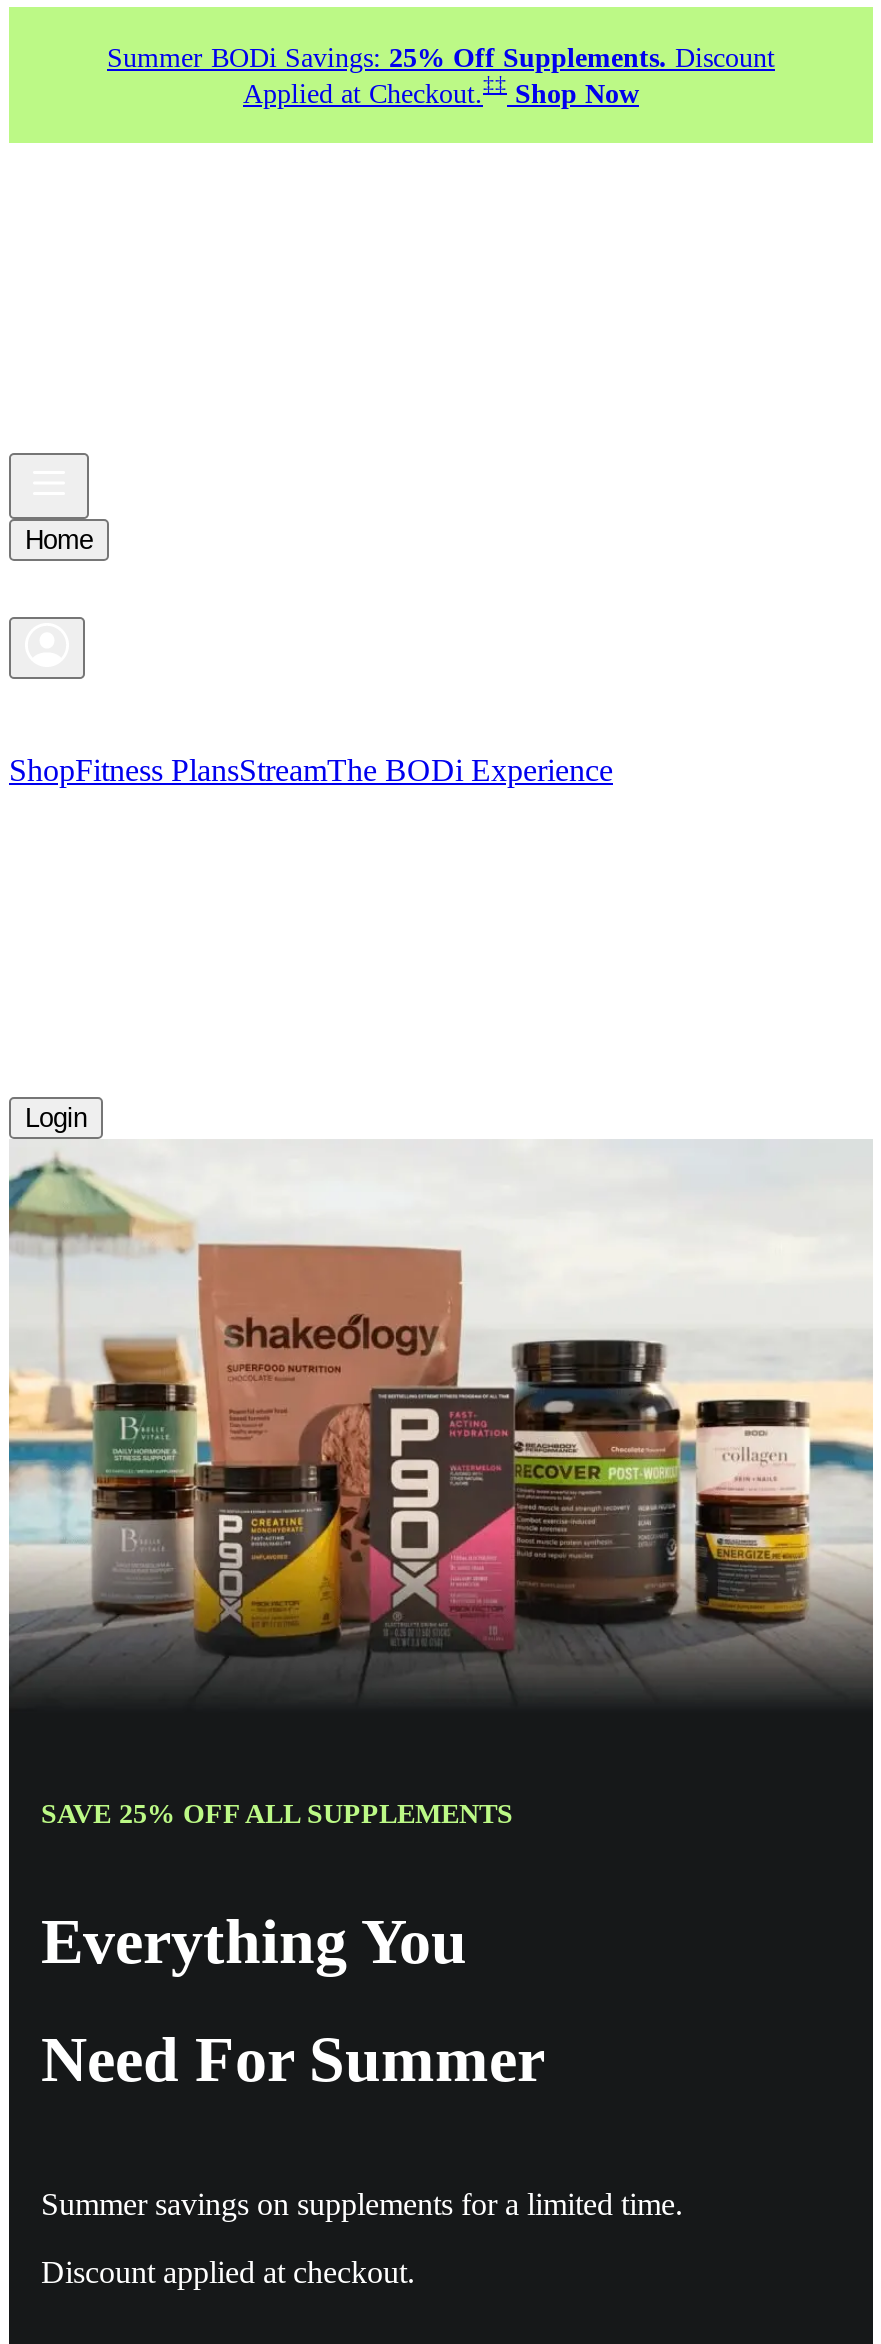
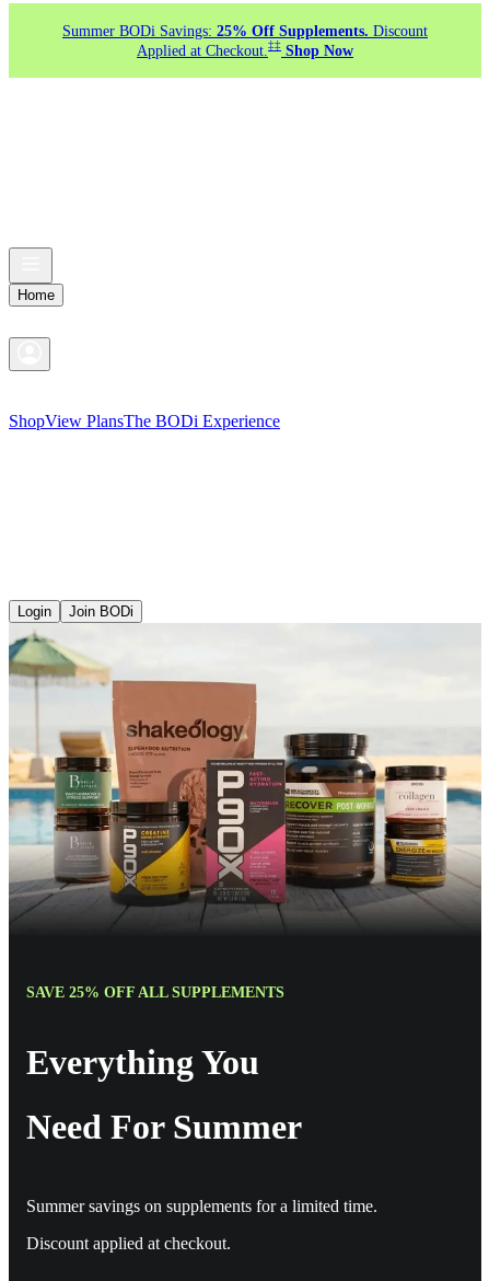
[9,753,613,787] ShopFitness PlansStreamThe BODi Experience -> [9,412,280,430] ShopView PlansThe BODi Experience
none -> [69,603,133,620] Join BODi

